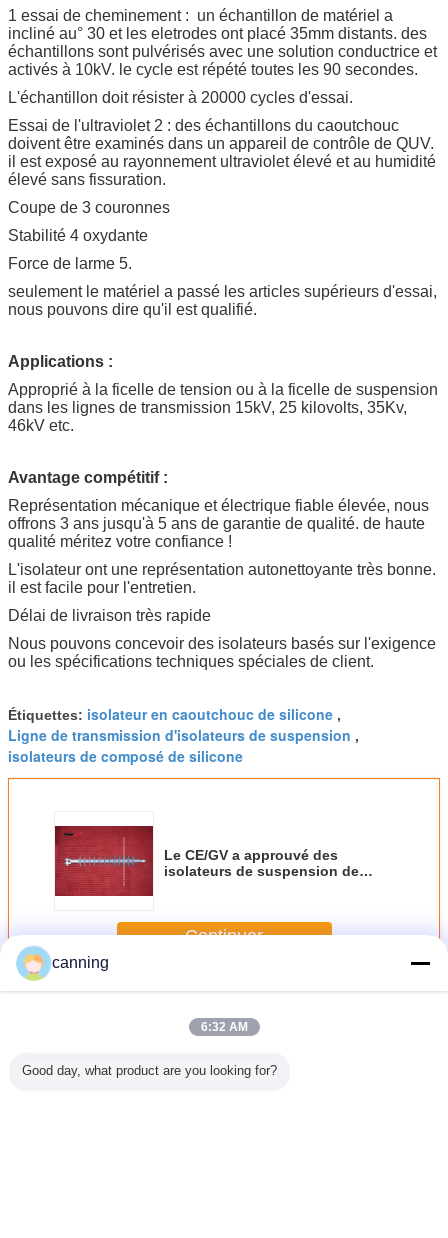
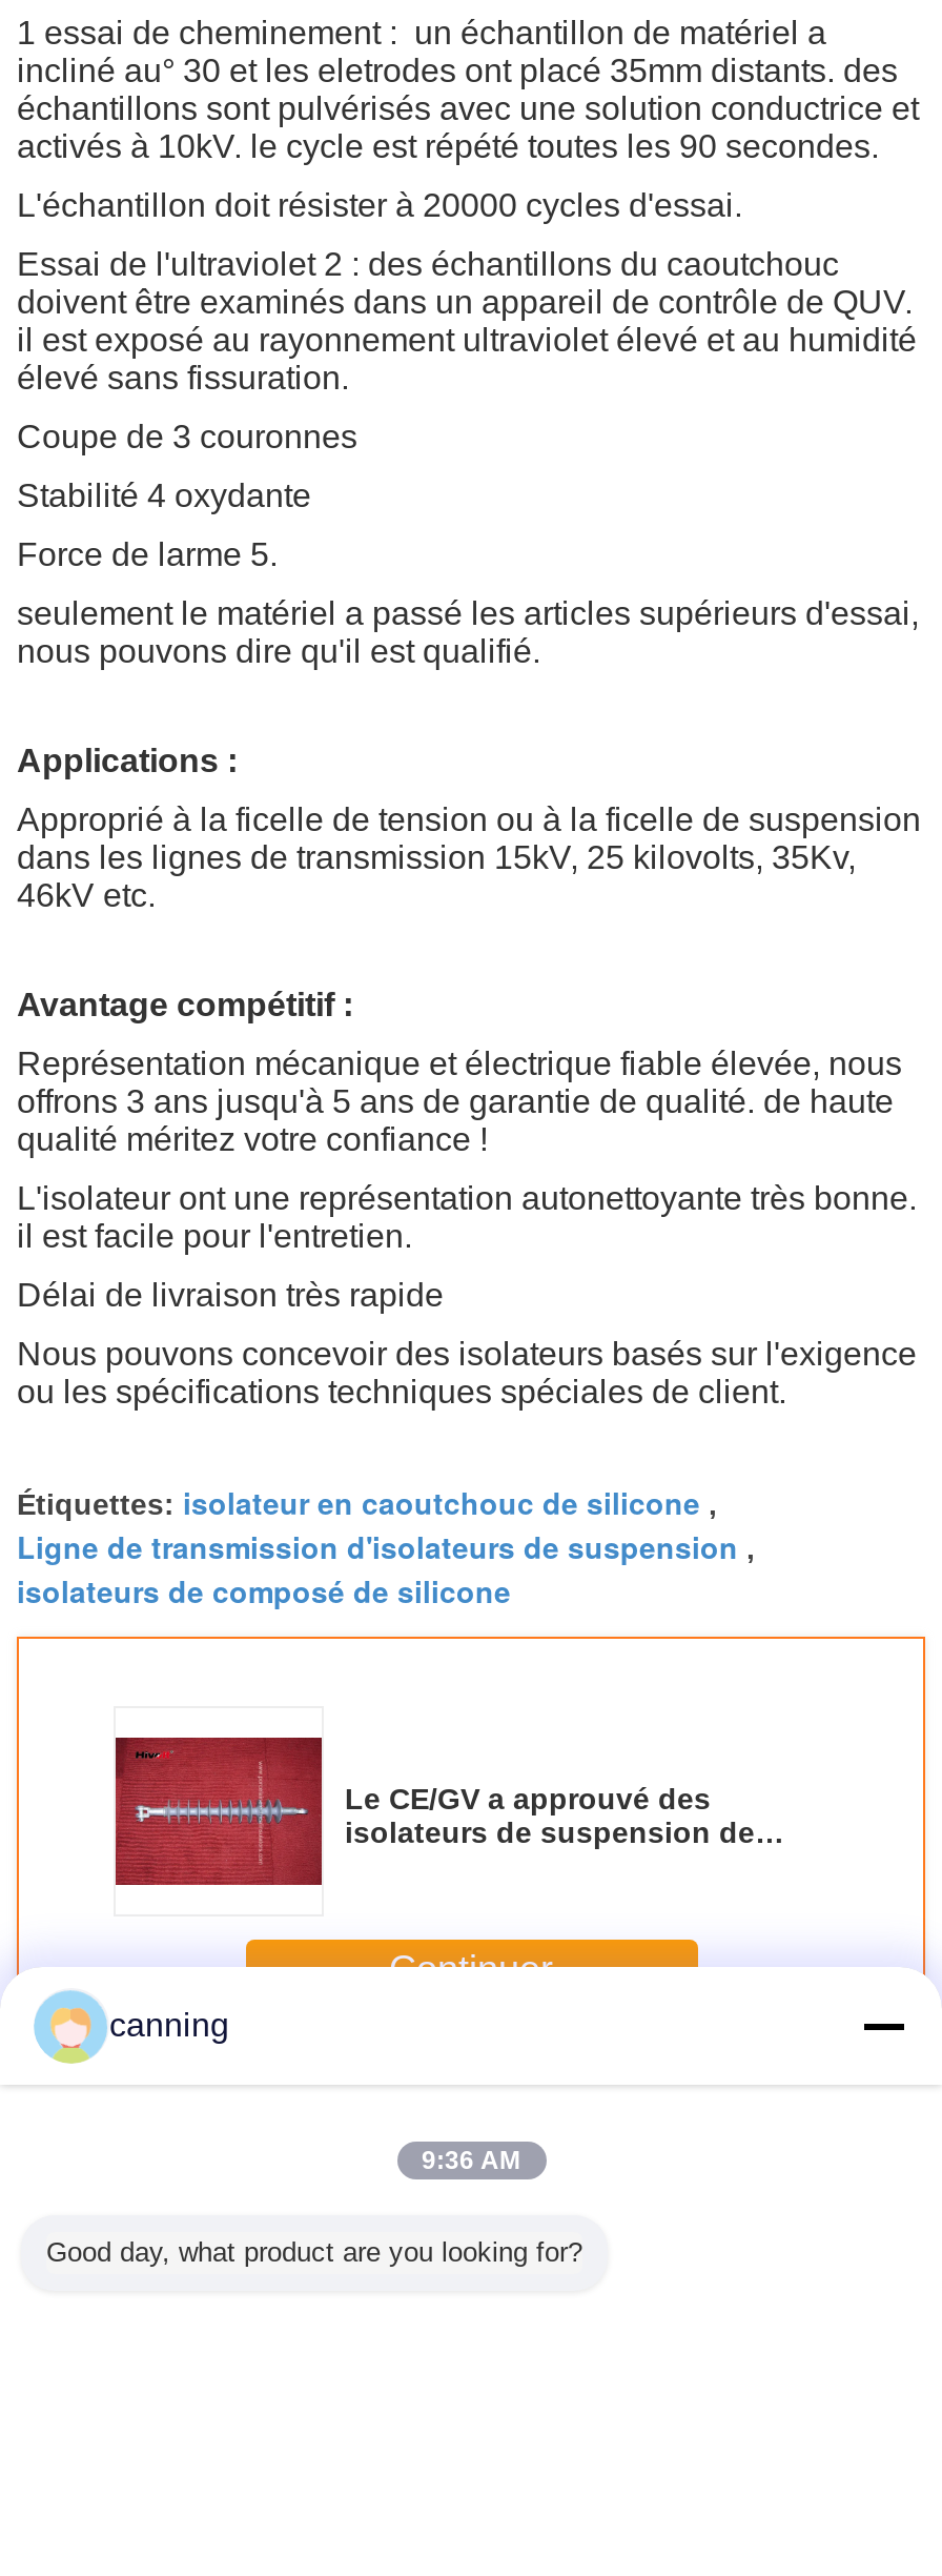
[200,1020,247,1034] 6:32 AM -> [422,2146,520,2175] 9:36 AM

